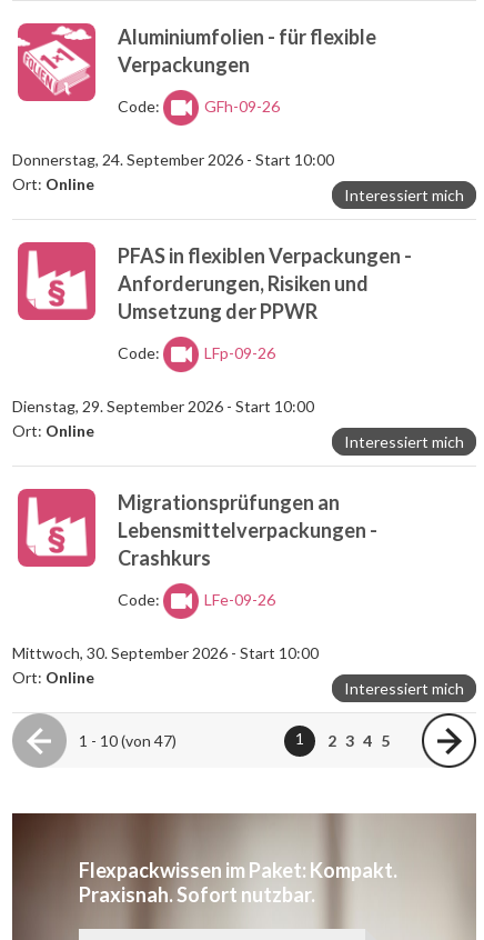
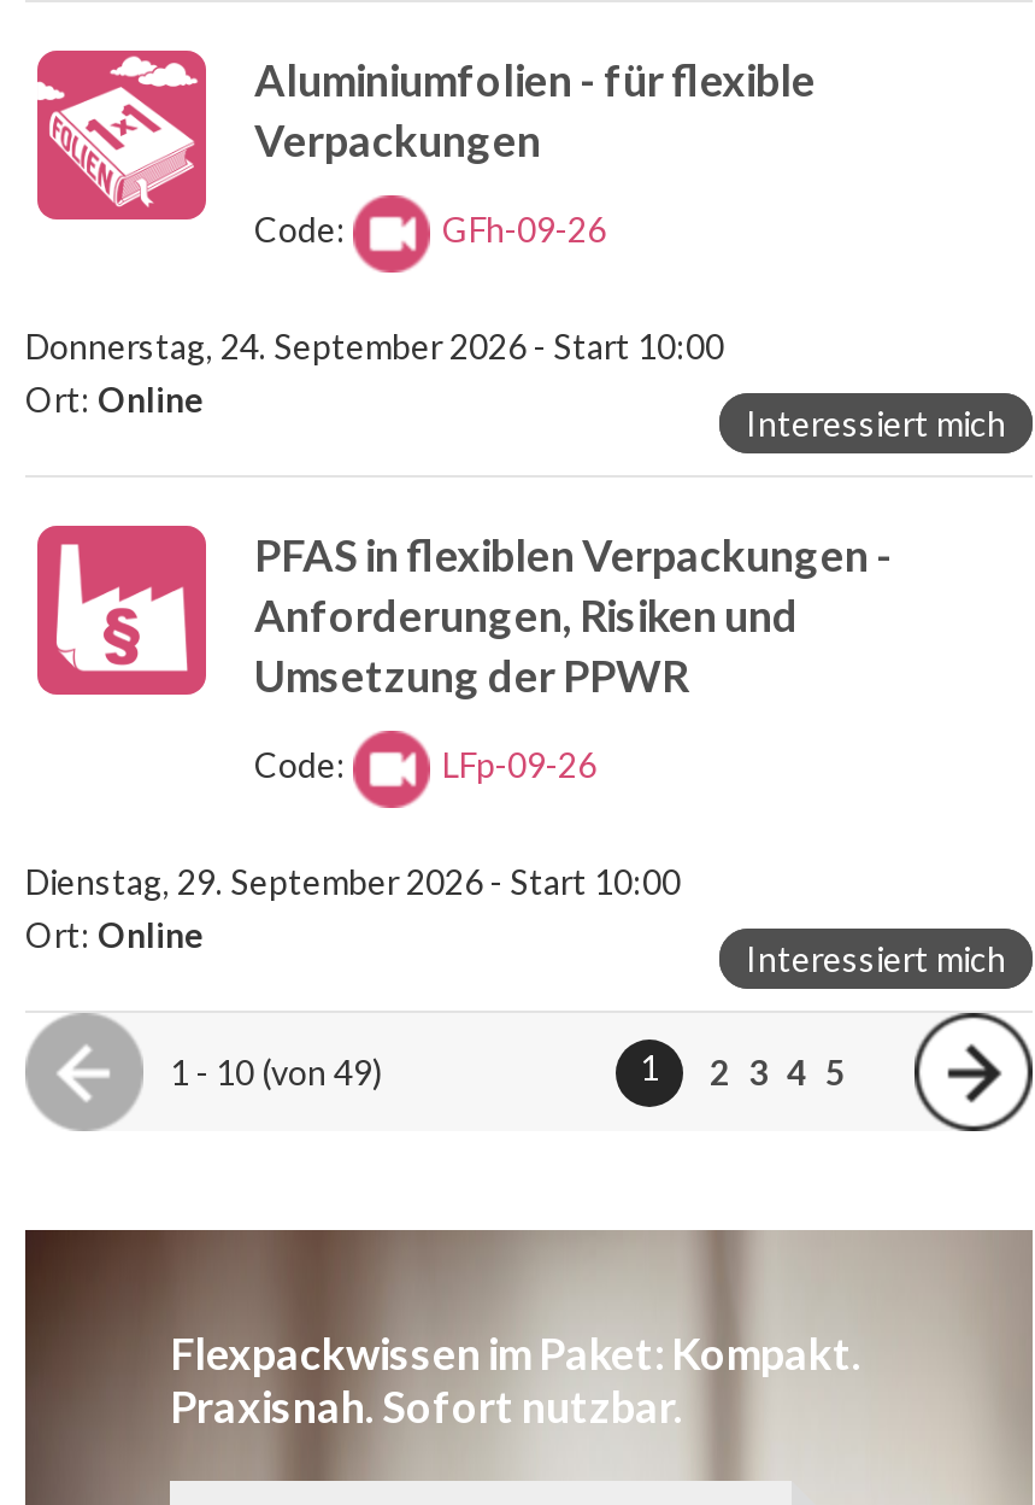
[12,490,464,750] Migrationsprüfungen an | Lebensmittelverpackungen - | Crashkurs | Code: | LFe-09-26 | Mittwoch, 30. September 2026 - Start 10:00 | Ort: Online | Interessiert mich | 1 - 10 (von 47) -> [170,1052,382,1093] 1 - 10 (von 49)

